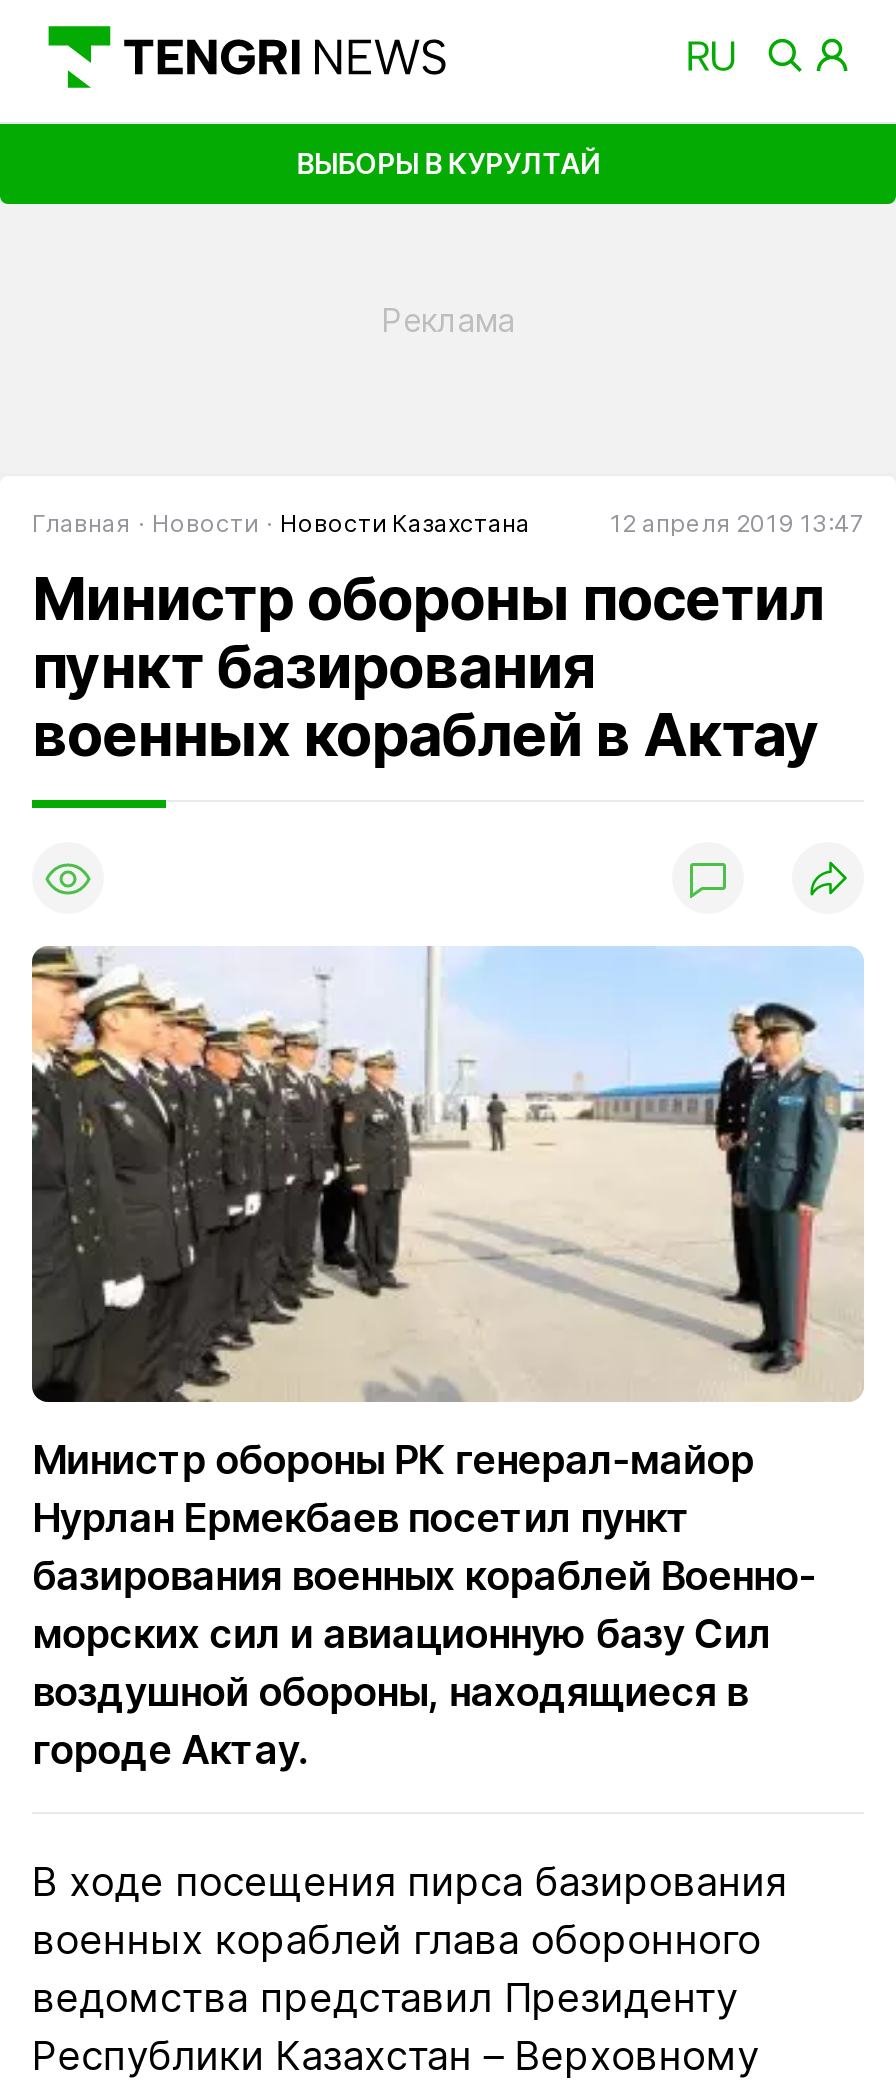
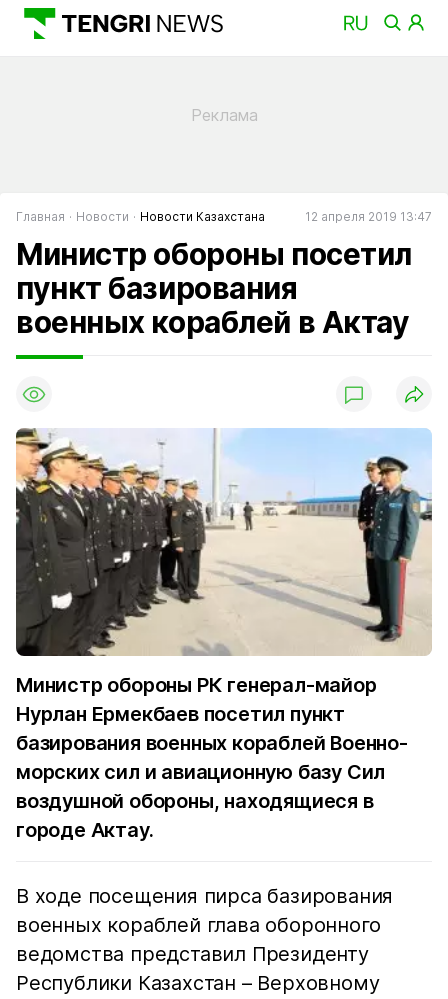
[296,145,600,179] ВЫБОРЫ В КУРУЛТАЙ -> none

